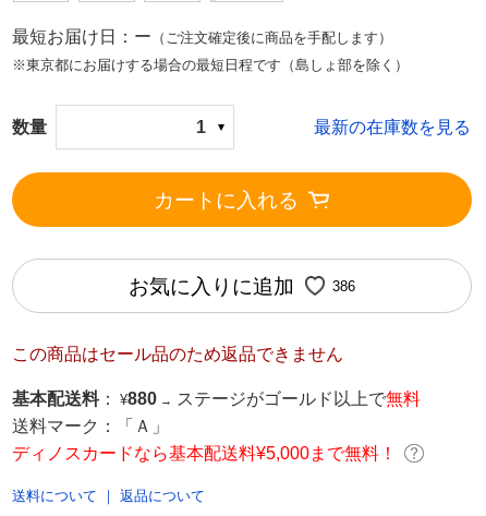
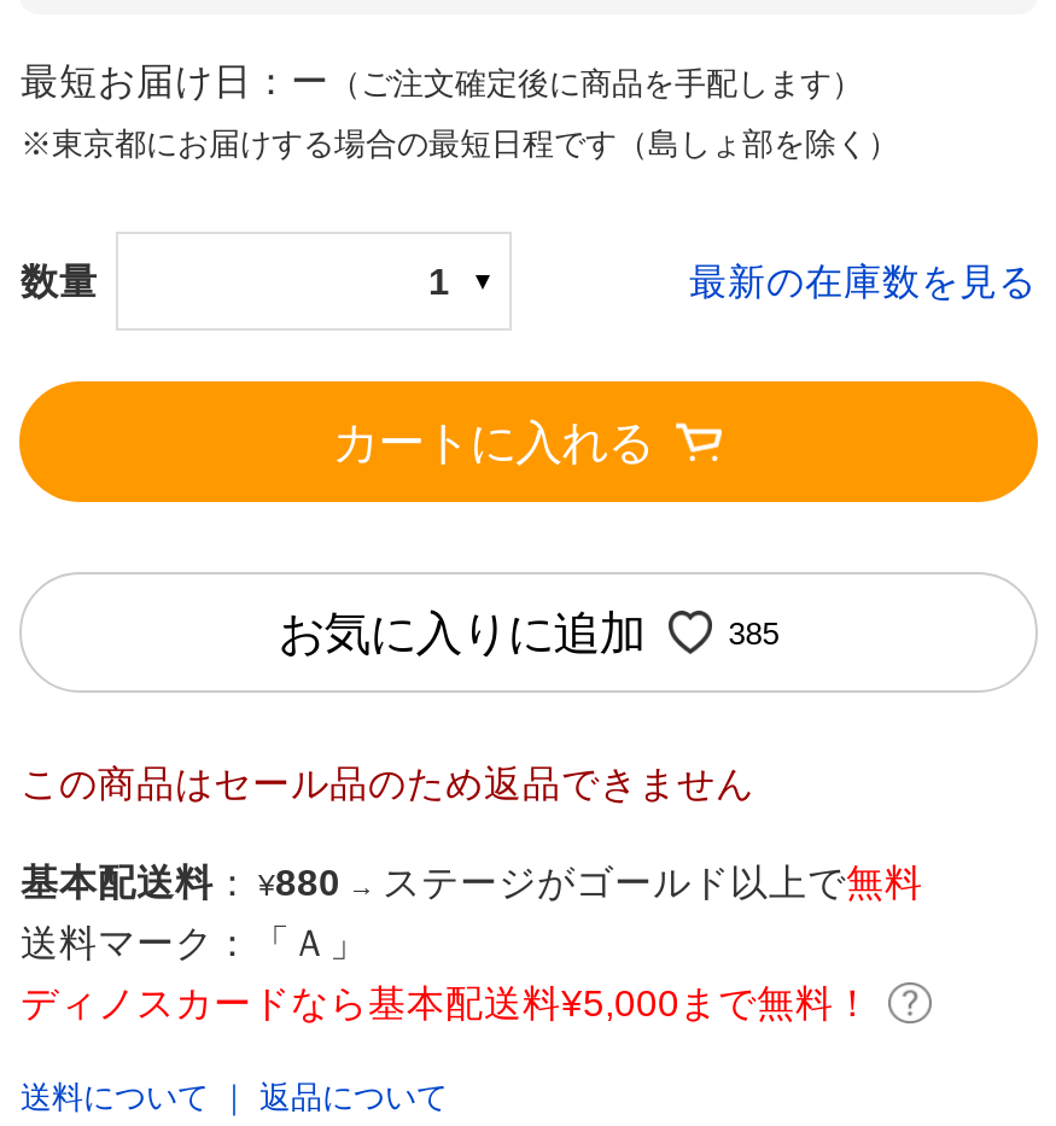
[332,278,355,294] 386 -> [728,615,779,651] 385

